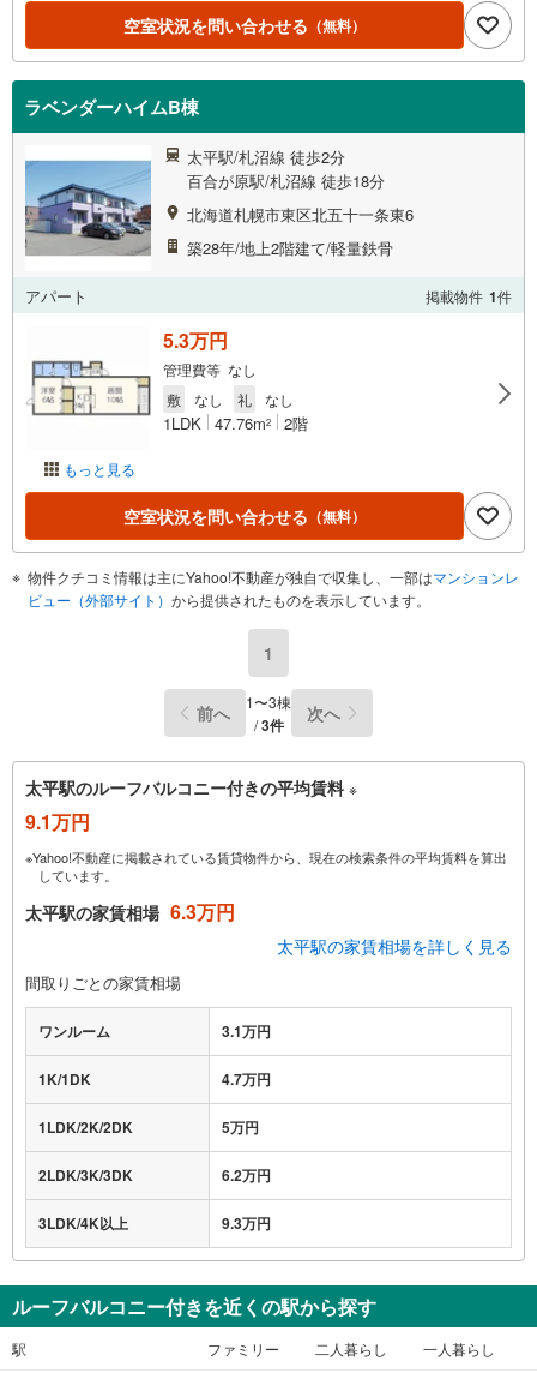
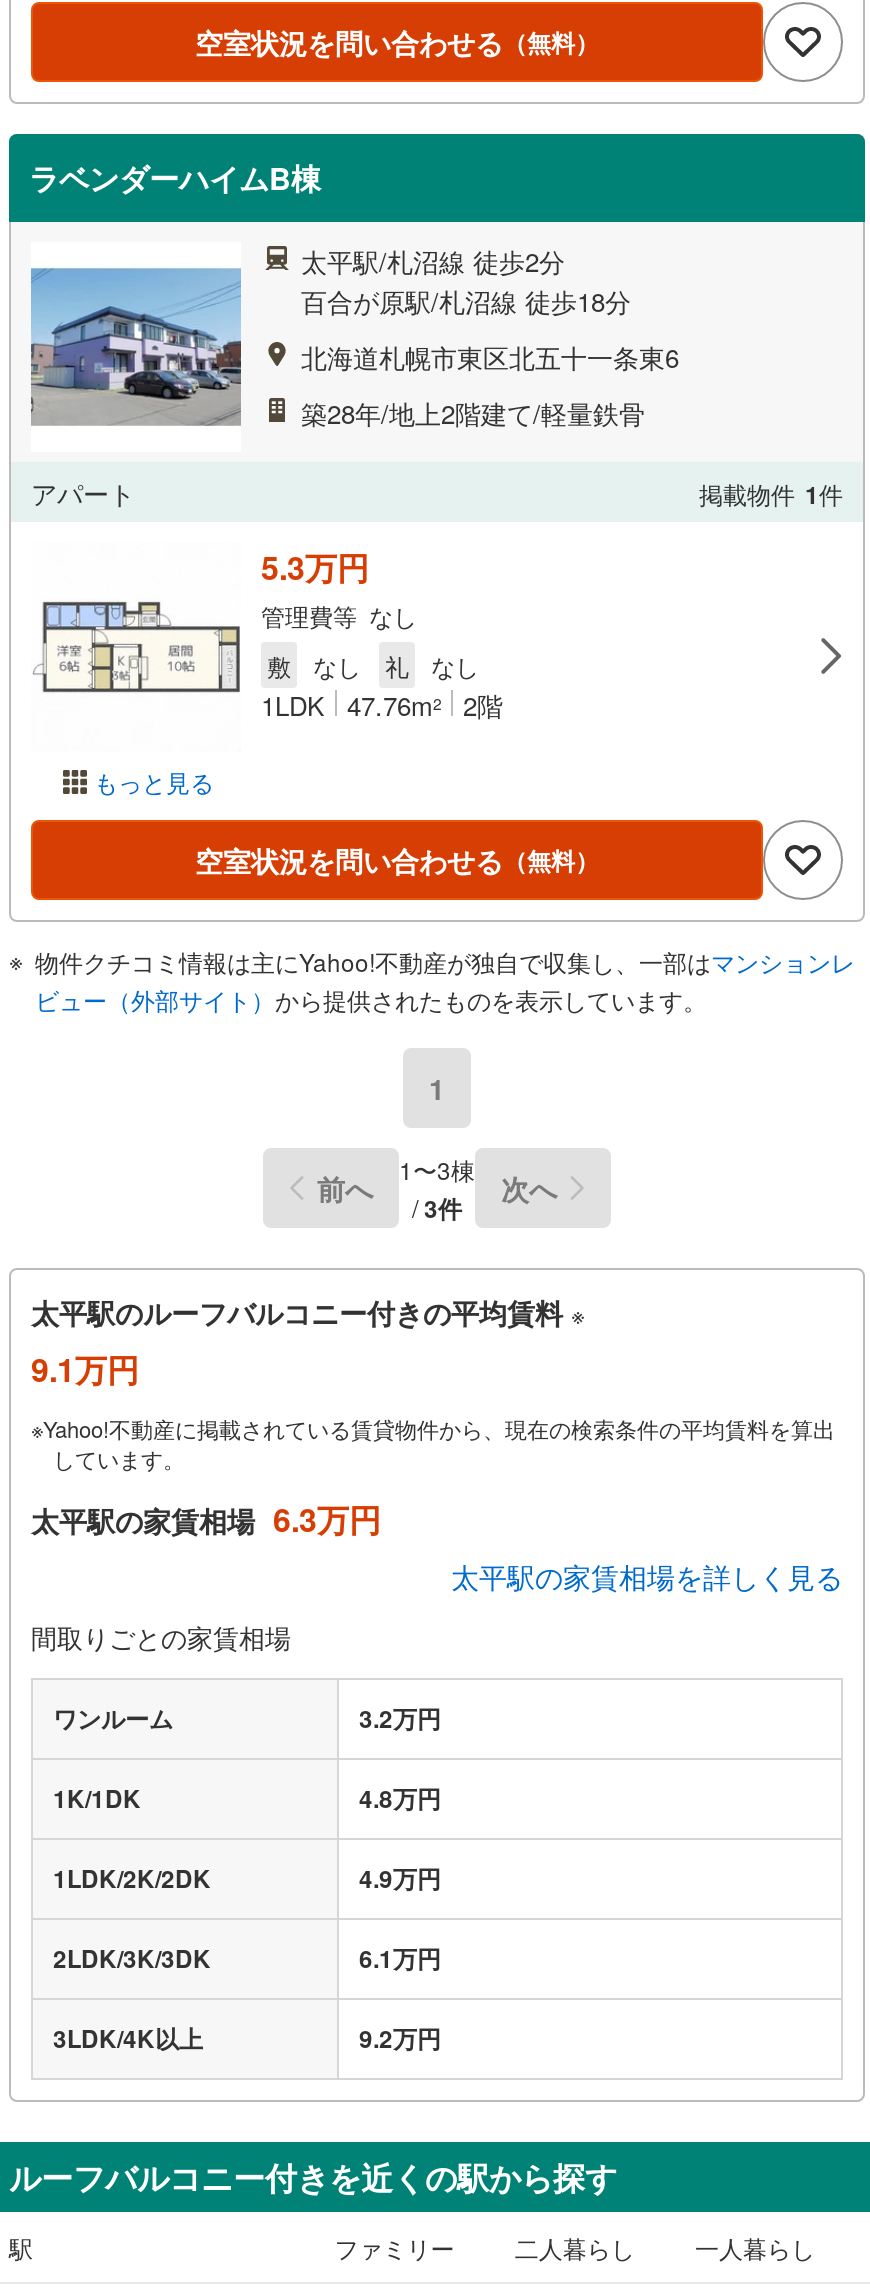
[222,1020,271,1042] 3.1万円 -> [359,1700,441,1736] 3.2万円
[222,1068,271,1090] 4.7万円 -> [359,1780,441,1816] 4.8万円
[222,1116,259,1138] 5万円 -> [359,1860,441,1896] 4.9万円
[222,1164,271,1186] 6.2万円 -> [359,1940,441,1976] 6.1万円
[222,1212,271,1234] 9.3万円 -> [359,2020,441,2056] 9.2万円

